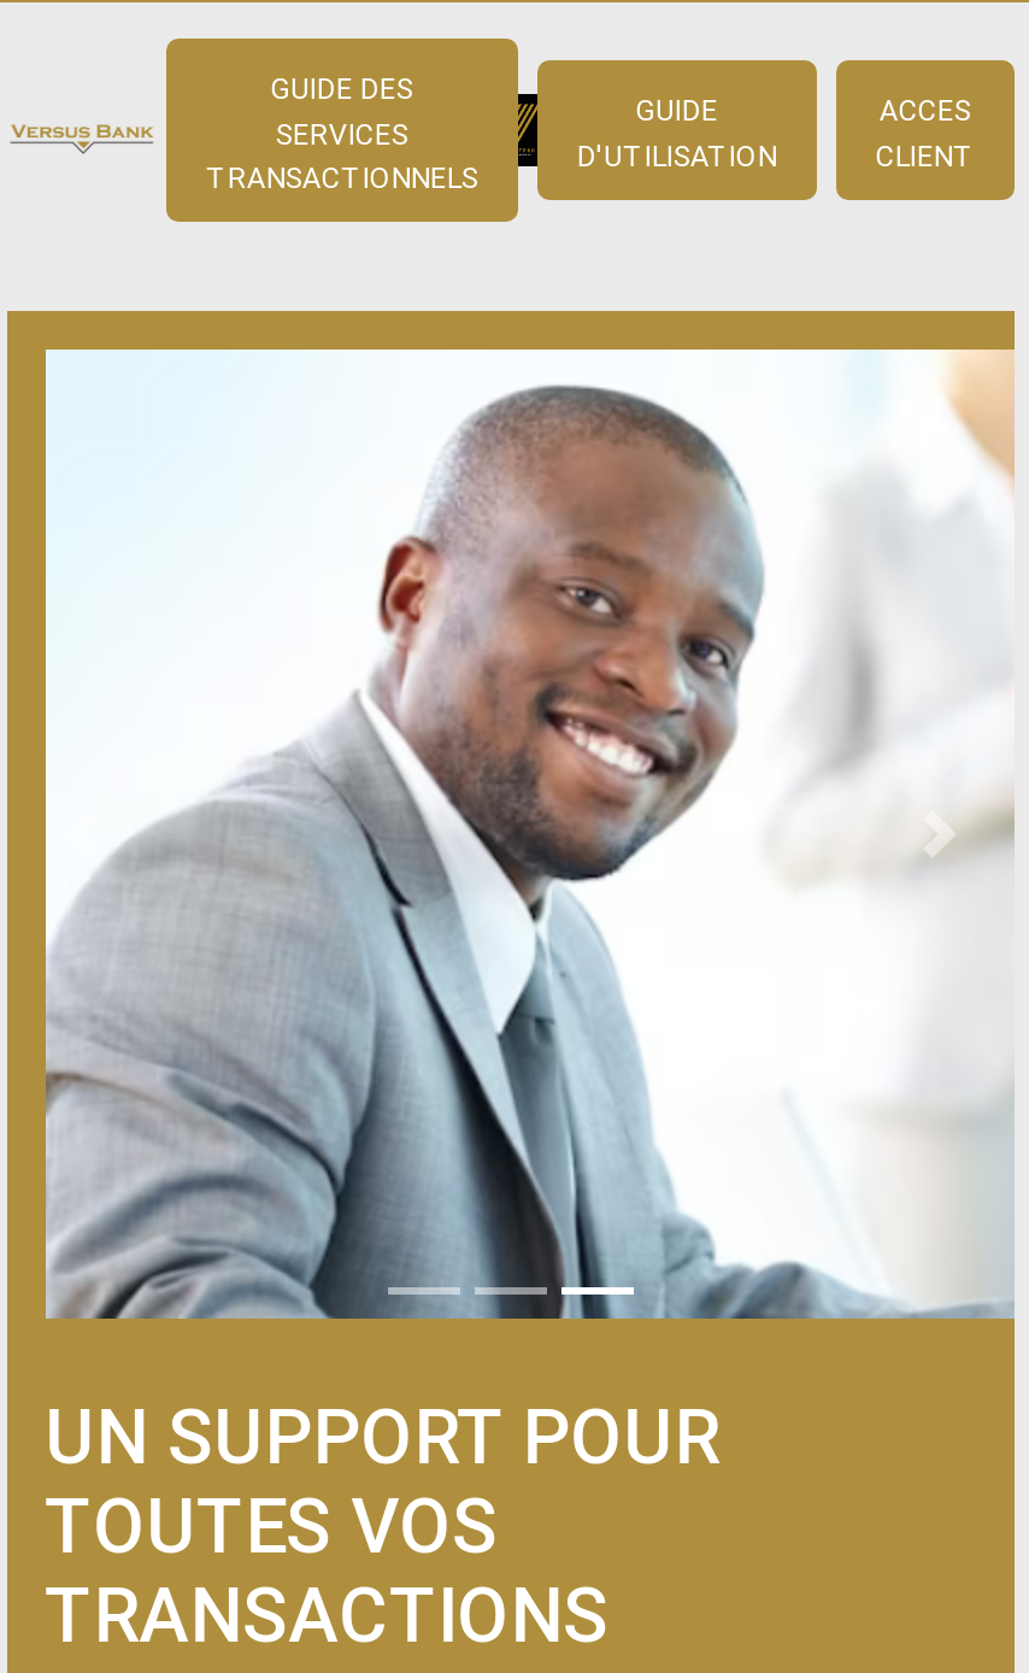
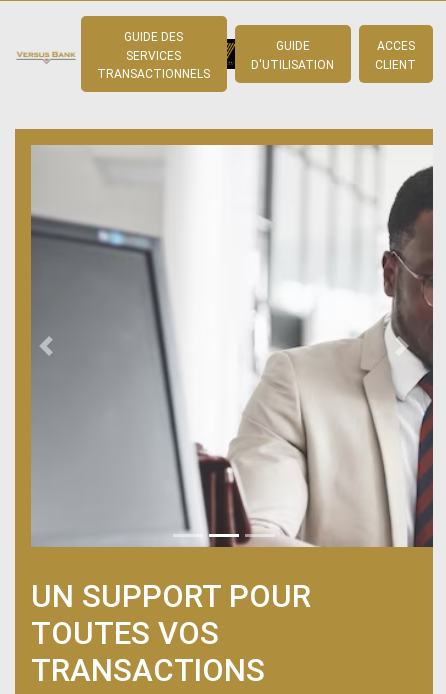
[43,347,1015,1321] [image] -> [30,144,434,548] [image]

